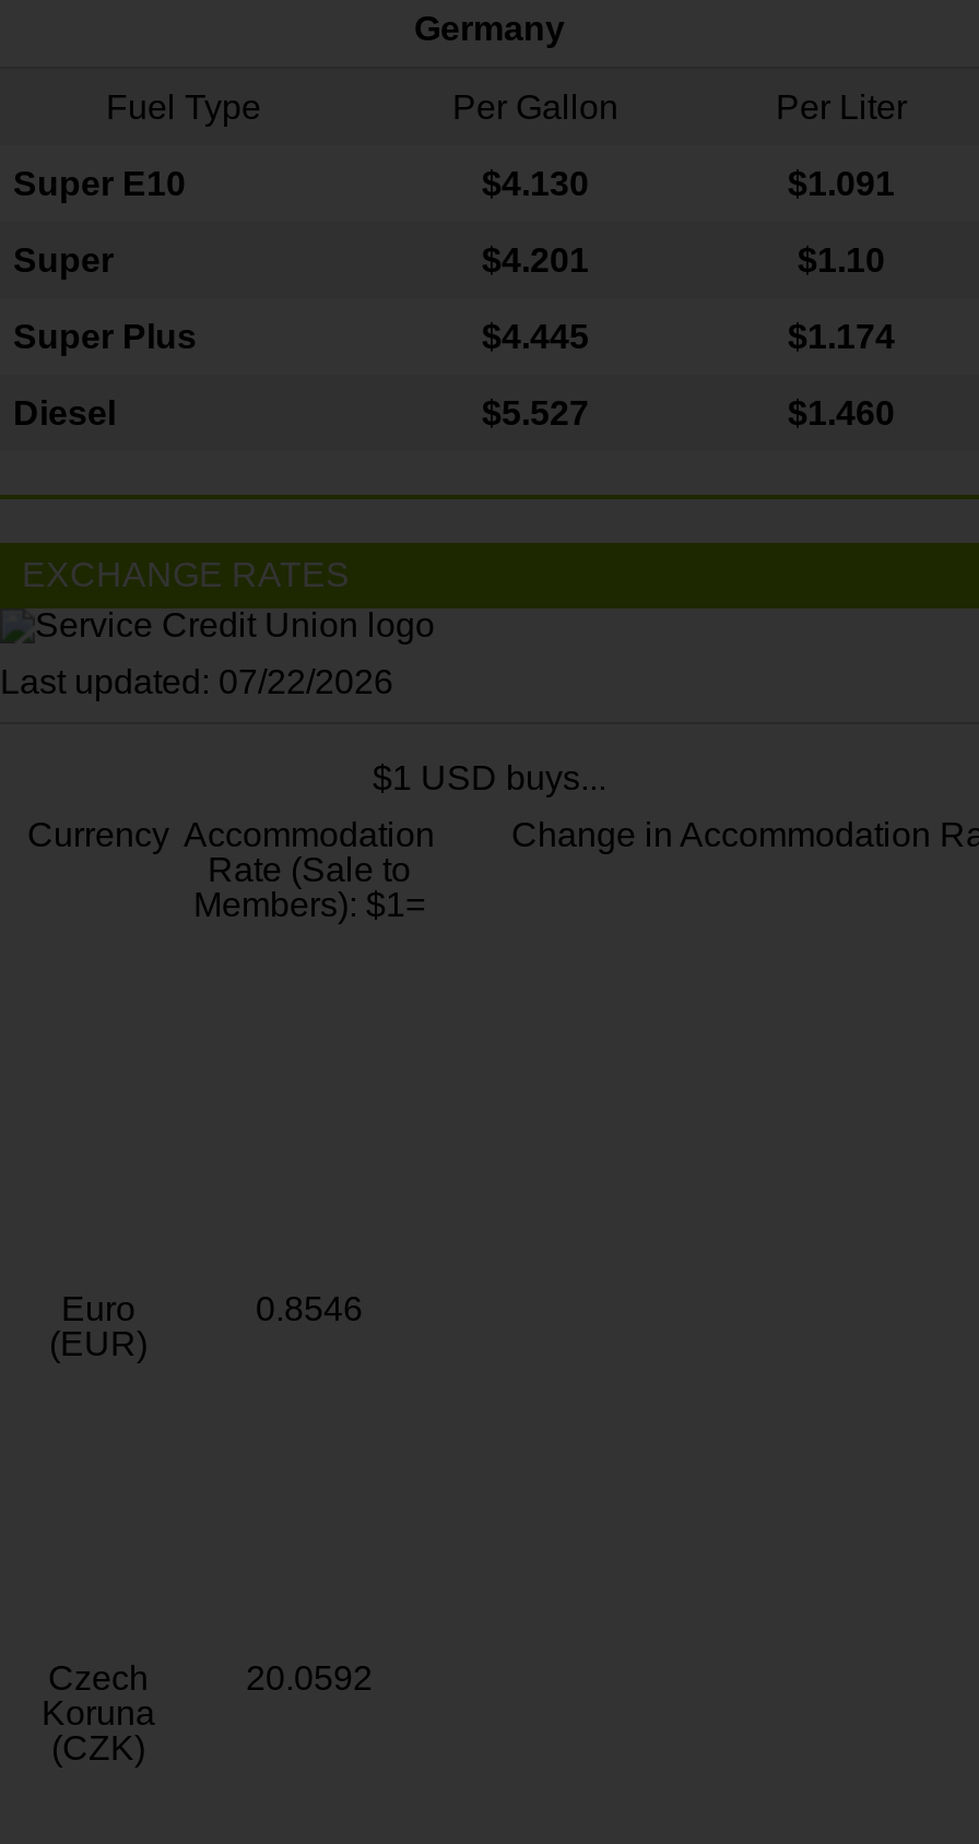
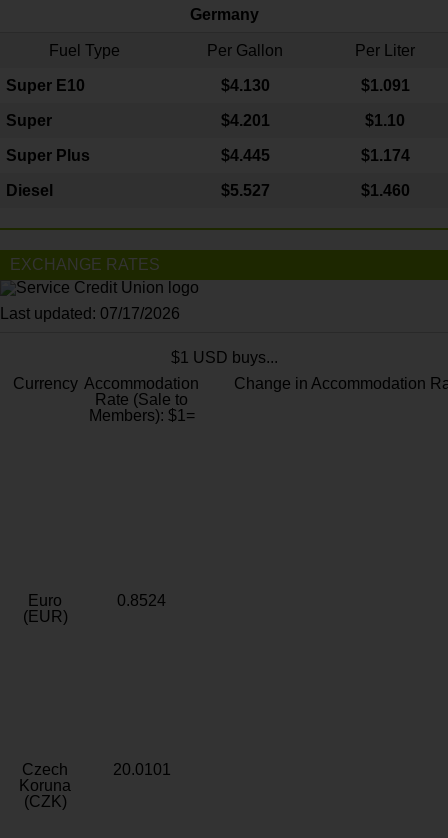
[0,663,393,700] Last updated: 07/22/2026 -> [0,305,180,322] Last updated: 07/17/2026
[256,1290,363,1327] 0.8546 -> [117,592,166,609] 0.8524
[246,1659,373,1697] 20.0592 -> [112,761,170,778] 20.0101

